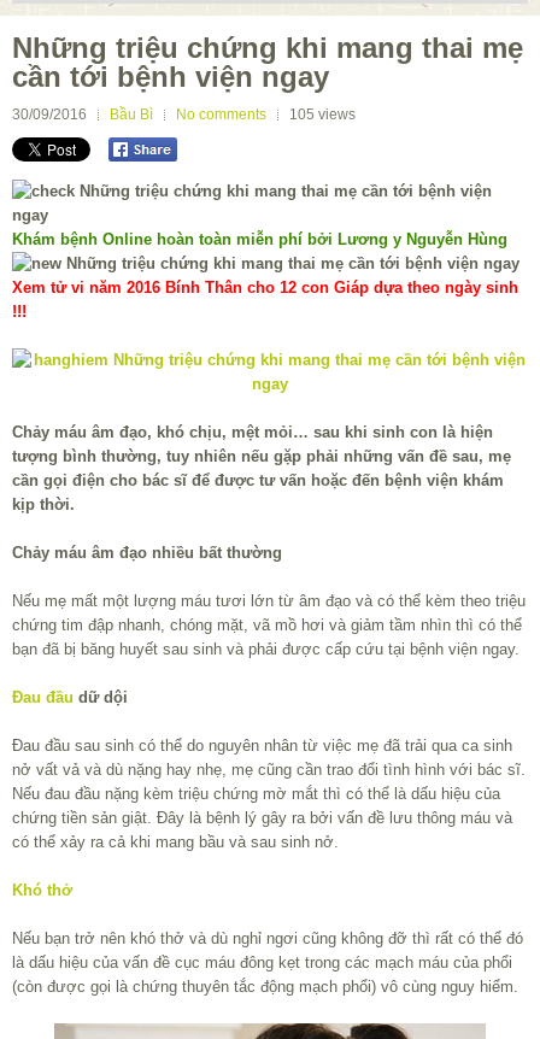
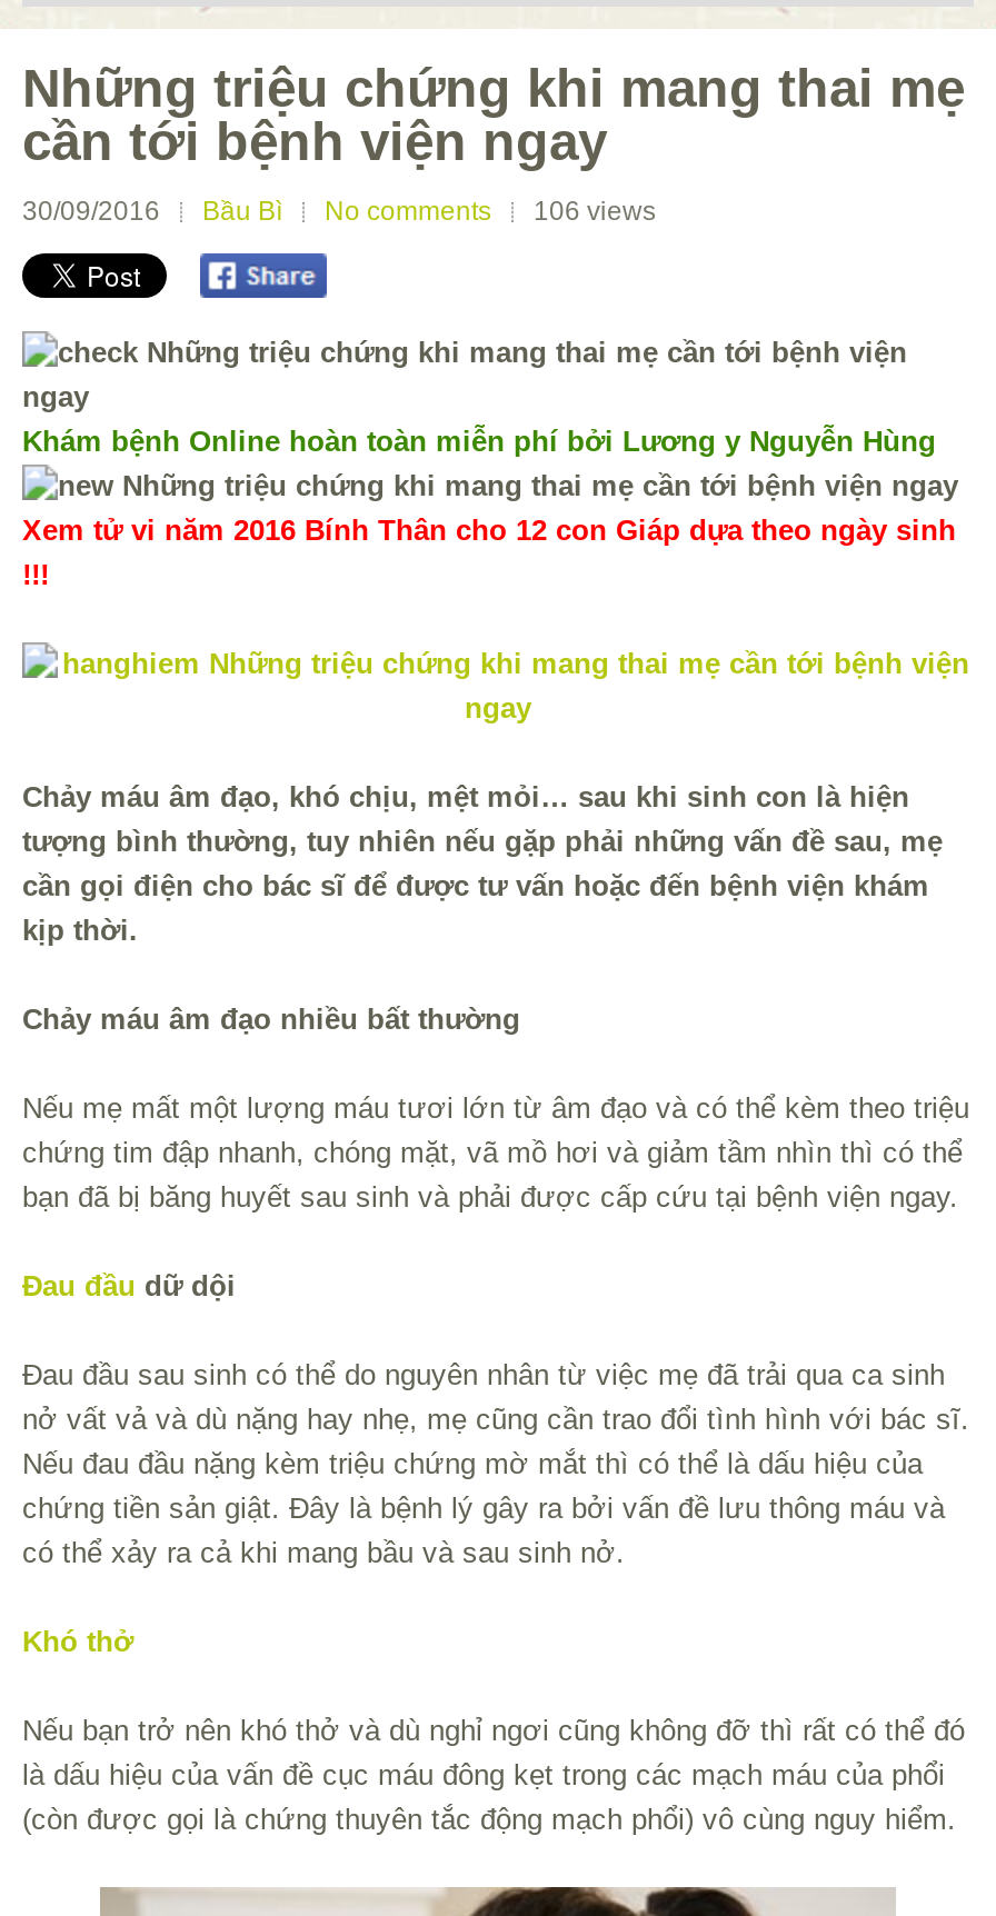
[12,106,356,123] 30/09/2016 Bầu Bì No comments 105 views -> [22,195,656,226] 30/09/2016 Bầu Bì No comments 106 views

